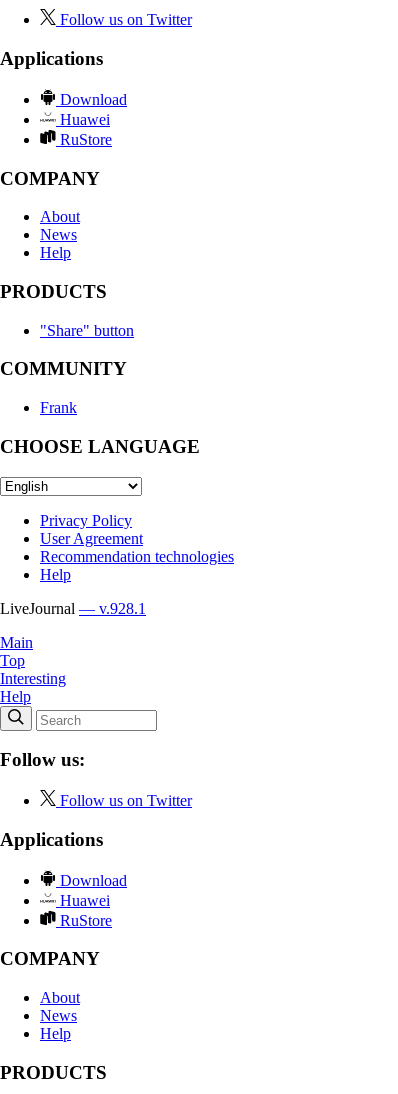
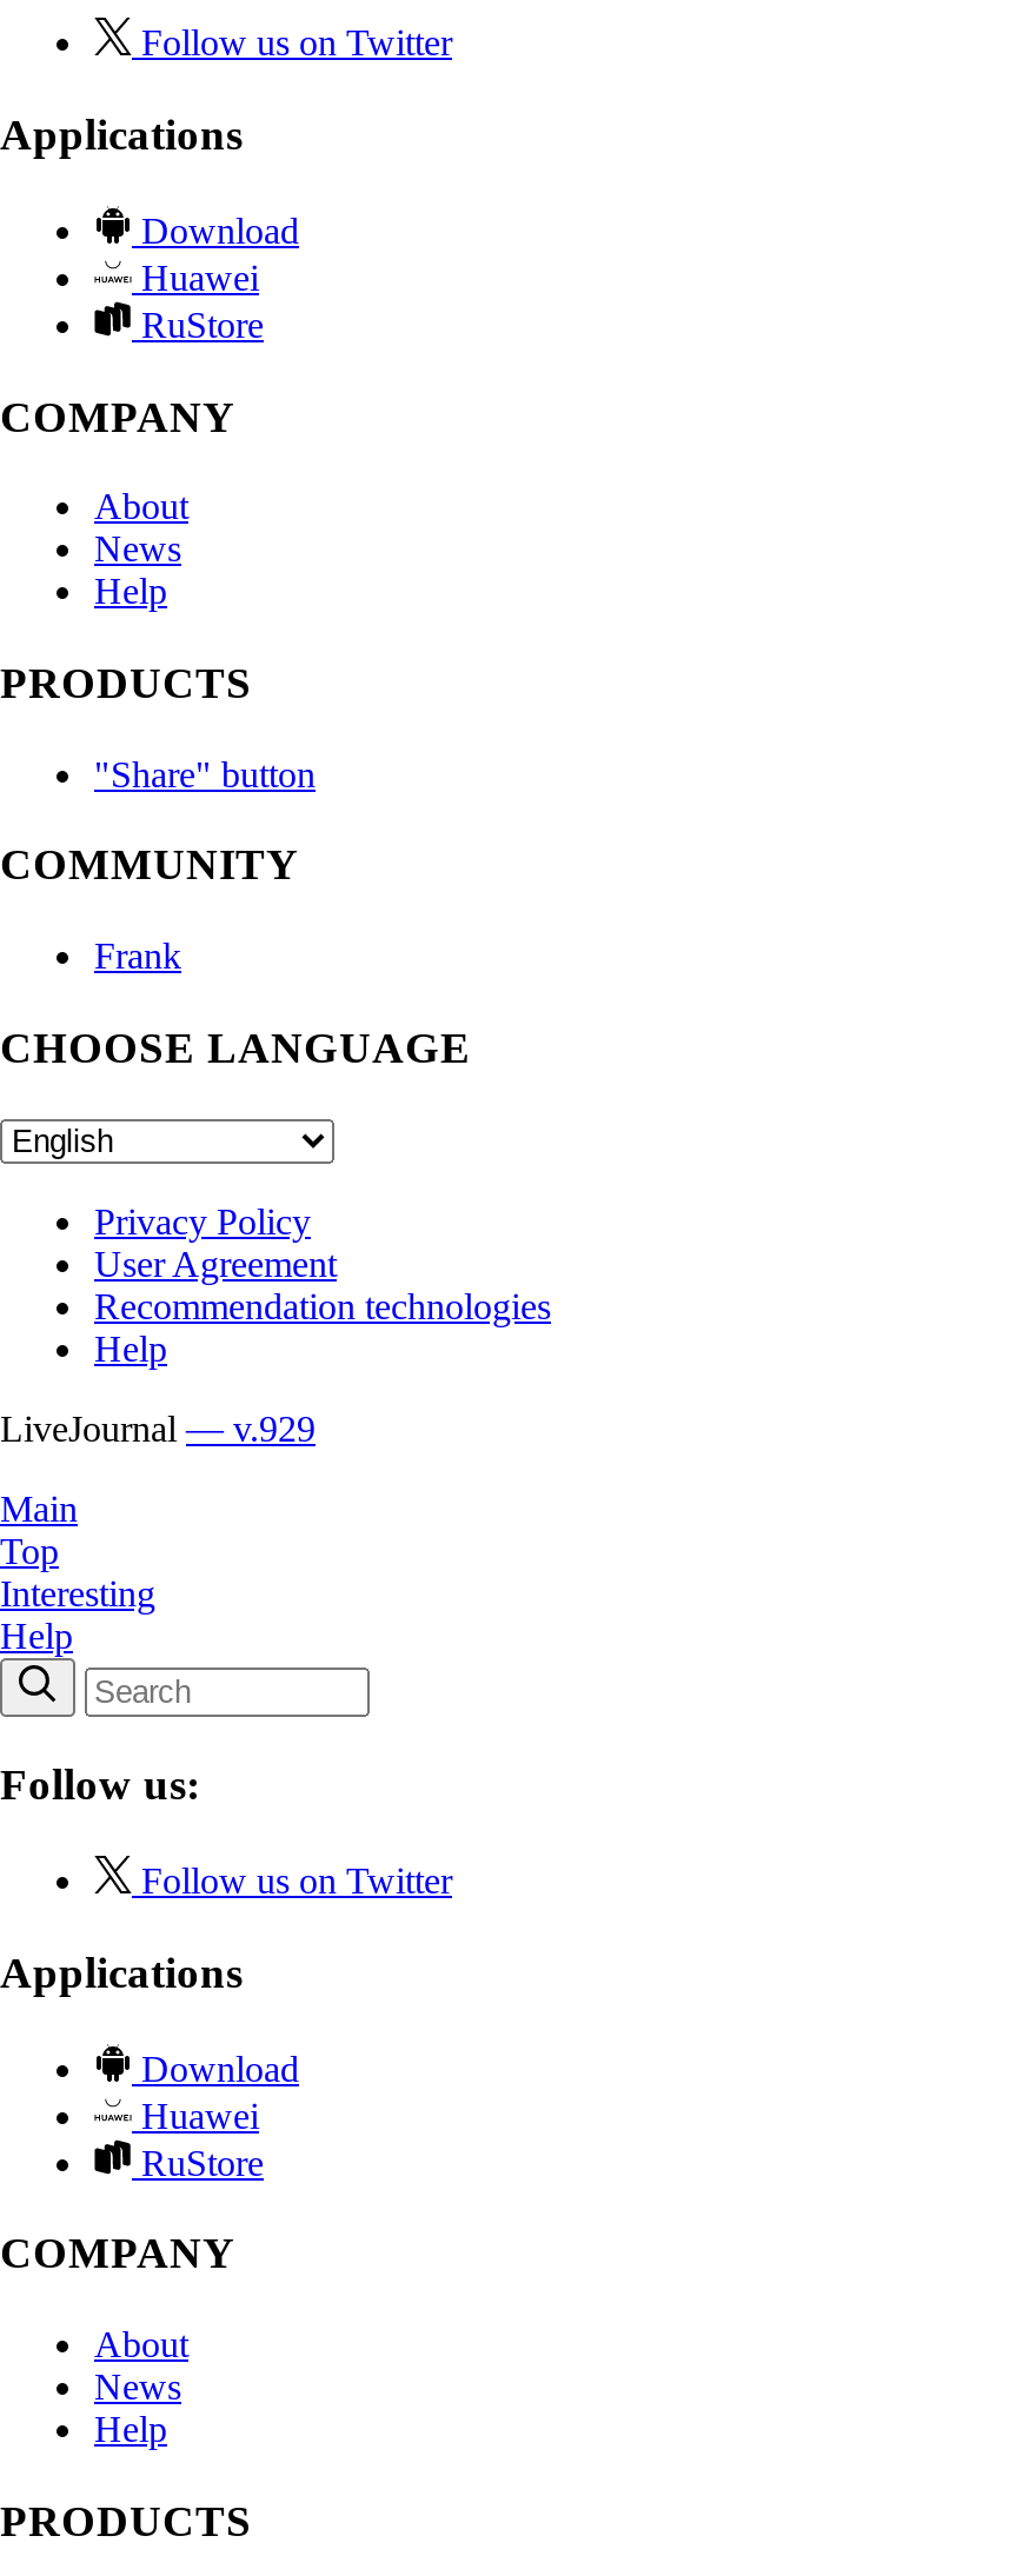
[0,600,146,617] LiveJournal — v.928.1 -> [0,1408,316,1448] LiveJournal — v.929

